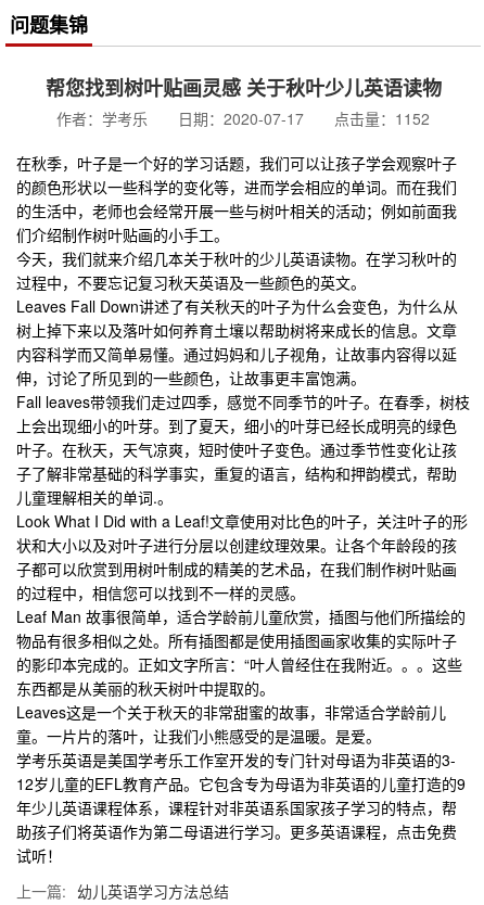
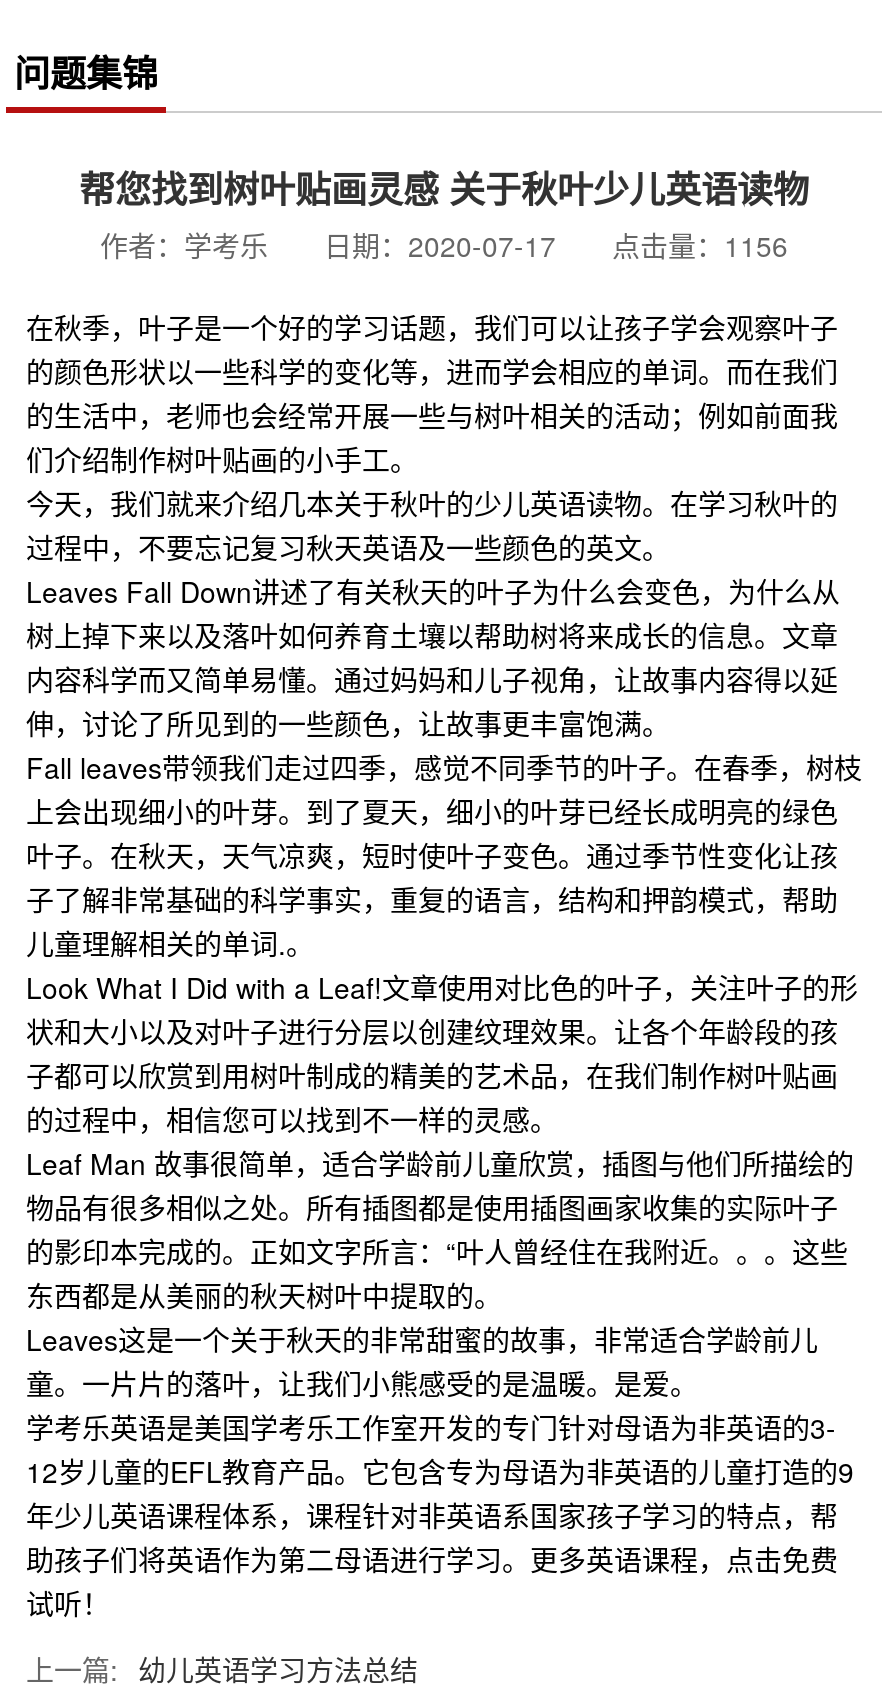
[56,108,430,129] 作者：学考乐 日期：2020-07-17 点击量：1152 -> [100,226,788,266] 作者：学考乐 日期：2020-07-17 点击量：1156

